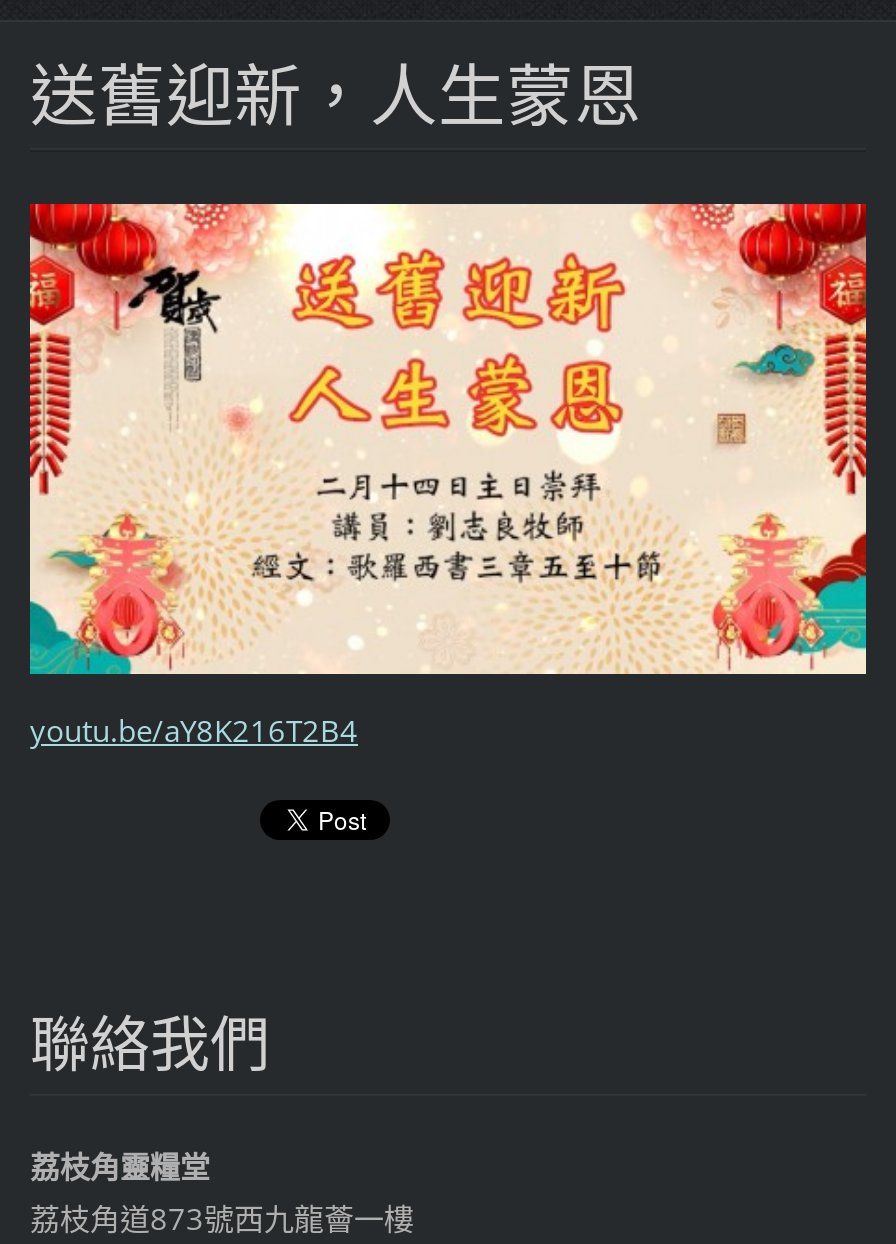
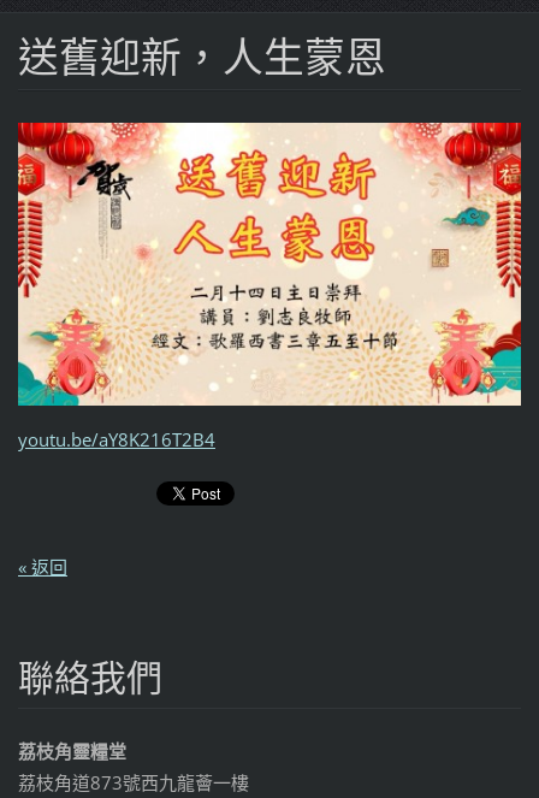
none -> [18,555,67,579] « 返回

